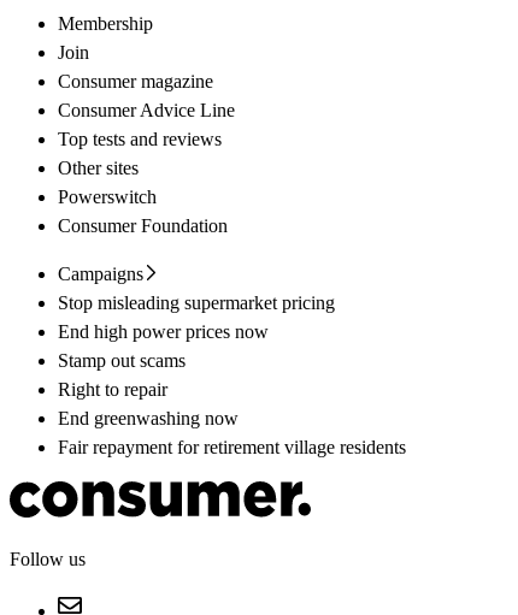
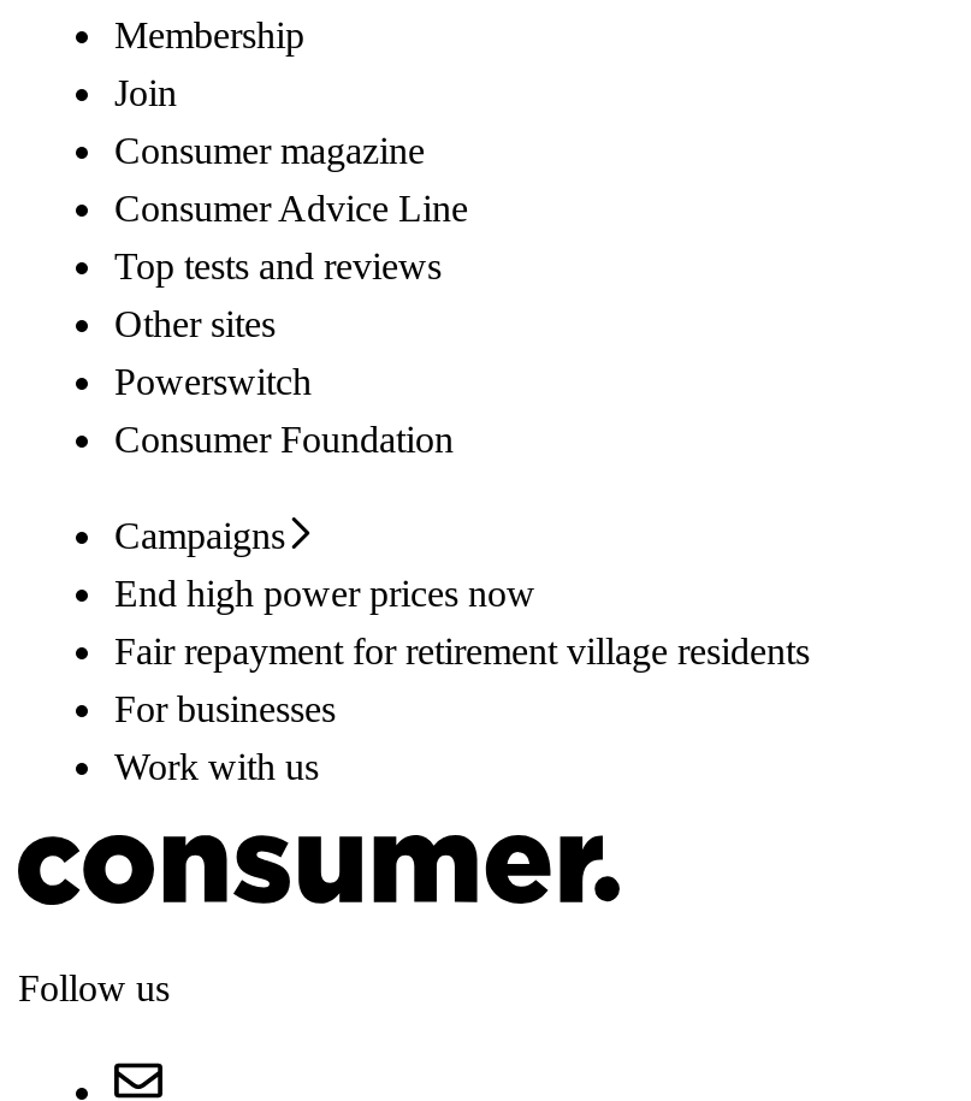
[58,293,335,313] Stop misleading supermarket pricing -> none
[58,351,239,429] Stamp out scams | Right to repair | End greenwashing now -> none
moved [58,437,406,458] -> [114,630,810,671]: Fair repayment for retirement village residents
none -> [114,688,336,786] For businesses | Work with us

